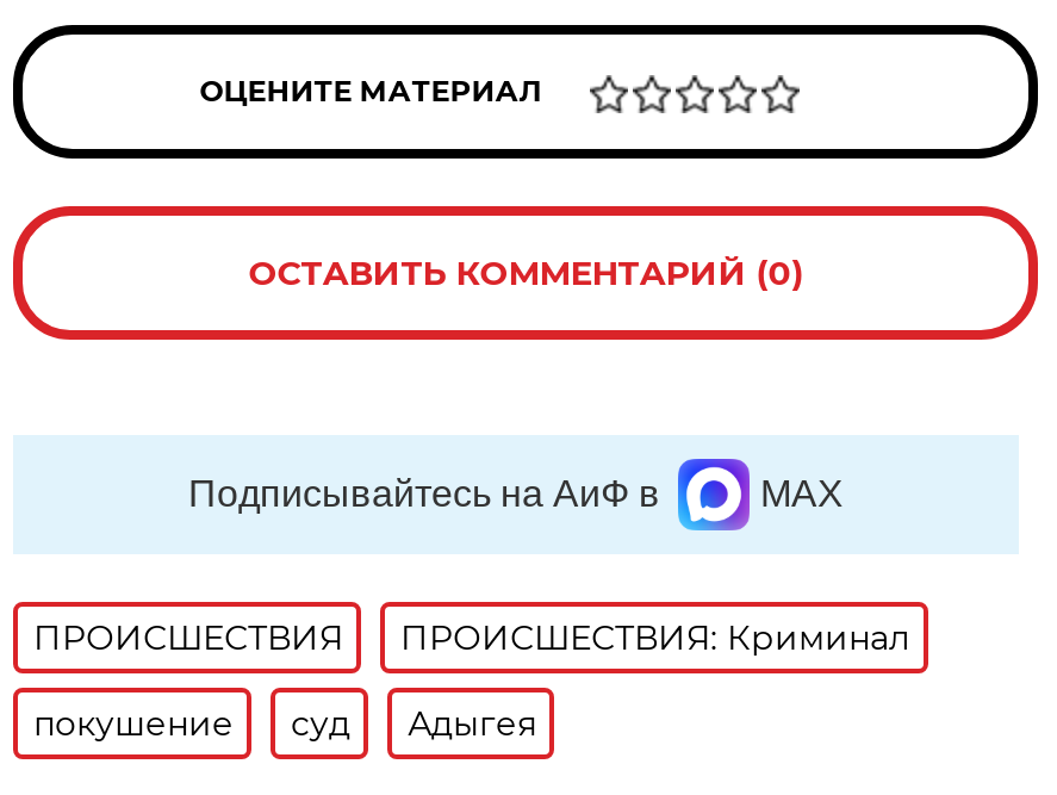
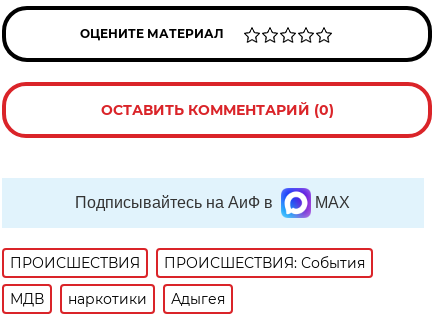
[400,616,910,659] ПРОИСШЕСТВИЯ: Криминал -> [164,254,365,272] ПРОИСШЕСТВИЯ: События
[33,702,350,745] покушение | суд -> [10,290,147,308] МДВ | наркотики

